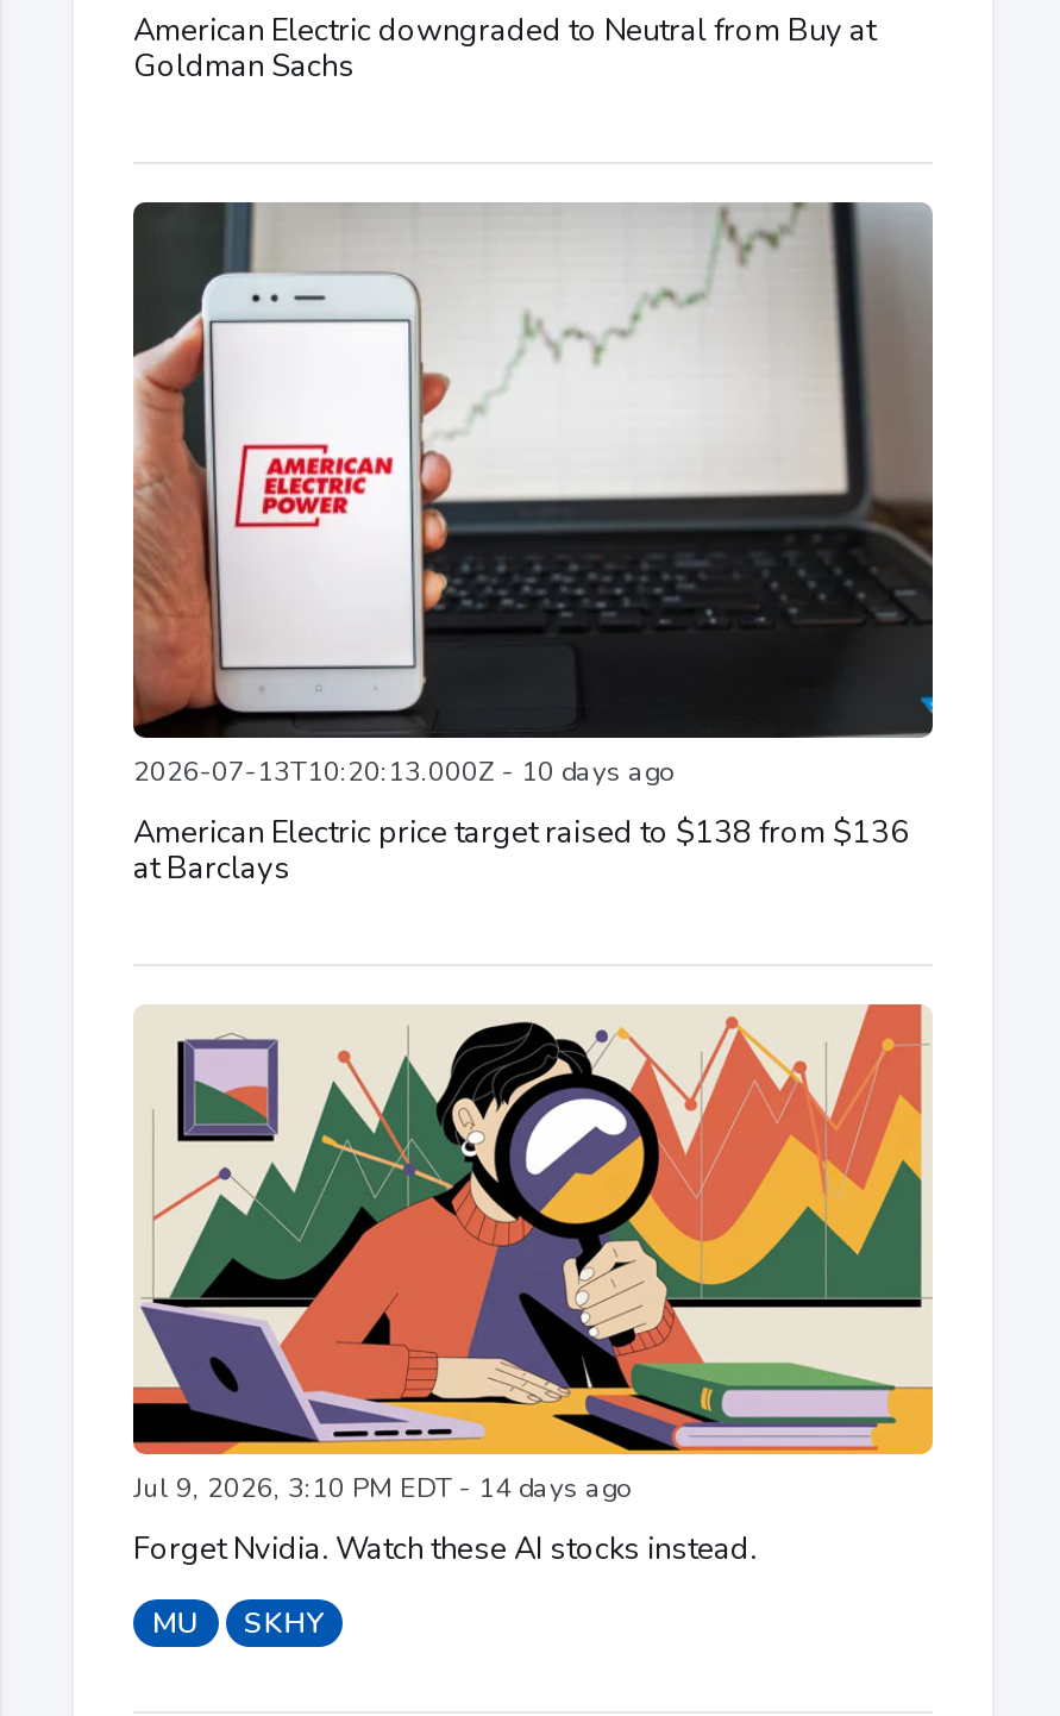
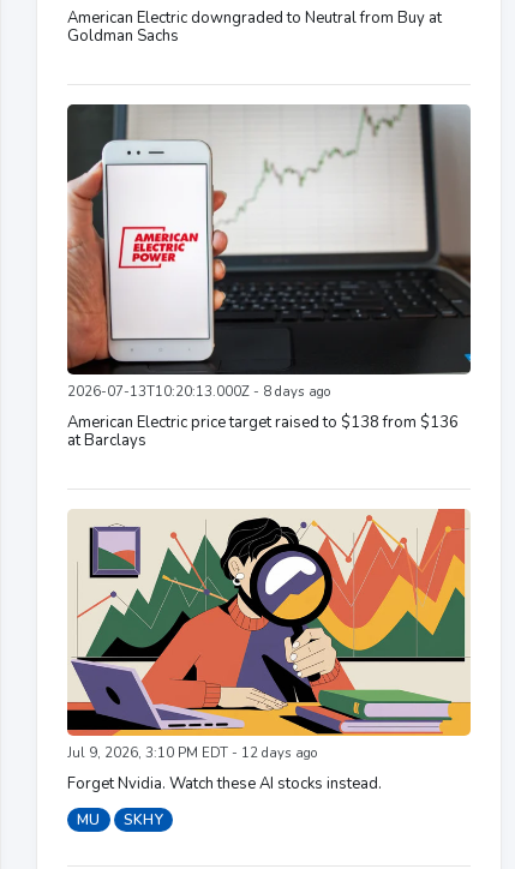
[133,754,671,790] 2026-07-13T10:20:13.000Z - 10 days ago -> [67,382,330,400] 2026-07-13T10:20:13.000Z - 8 days ago
[133,1471,628,1507] Jul 9, 2026, 3:10 PM EDT - 14 days ago -> [67,744,317,762] Jul 9, 2026, 3:10 PM EDT - 12 days ago

